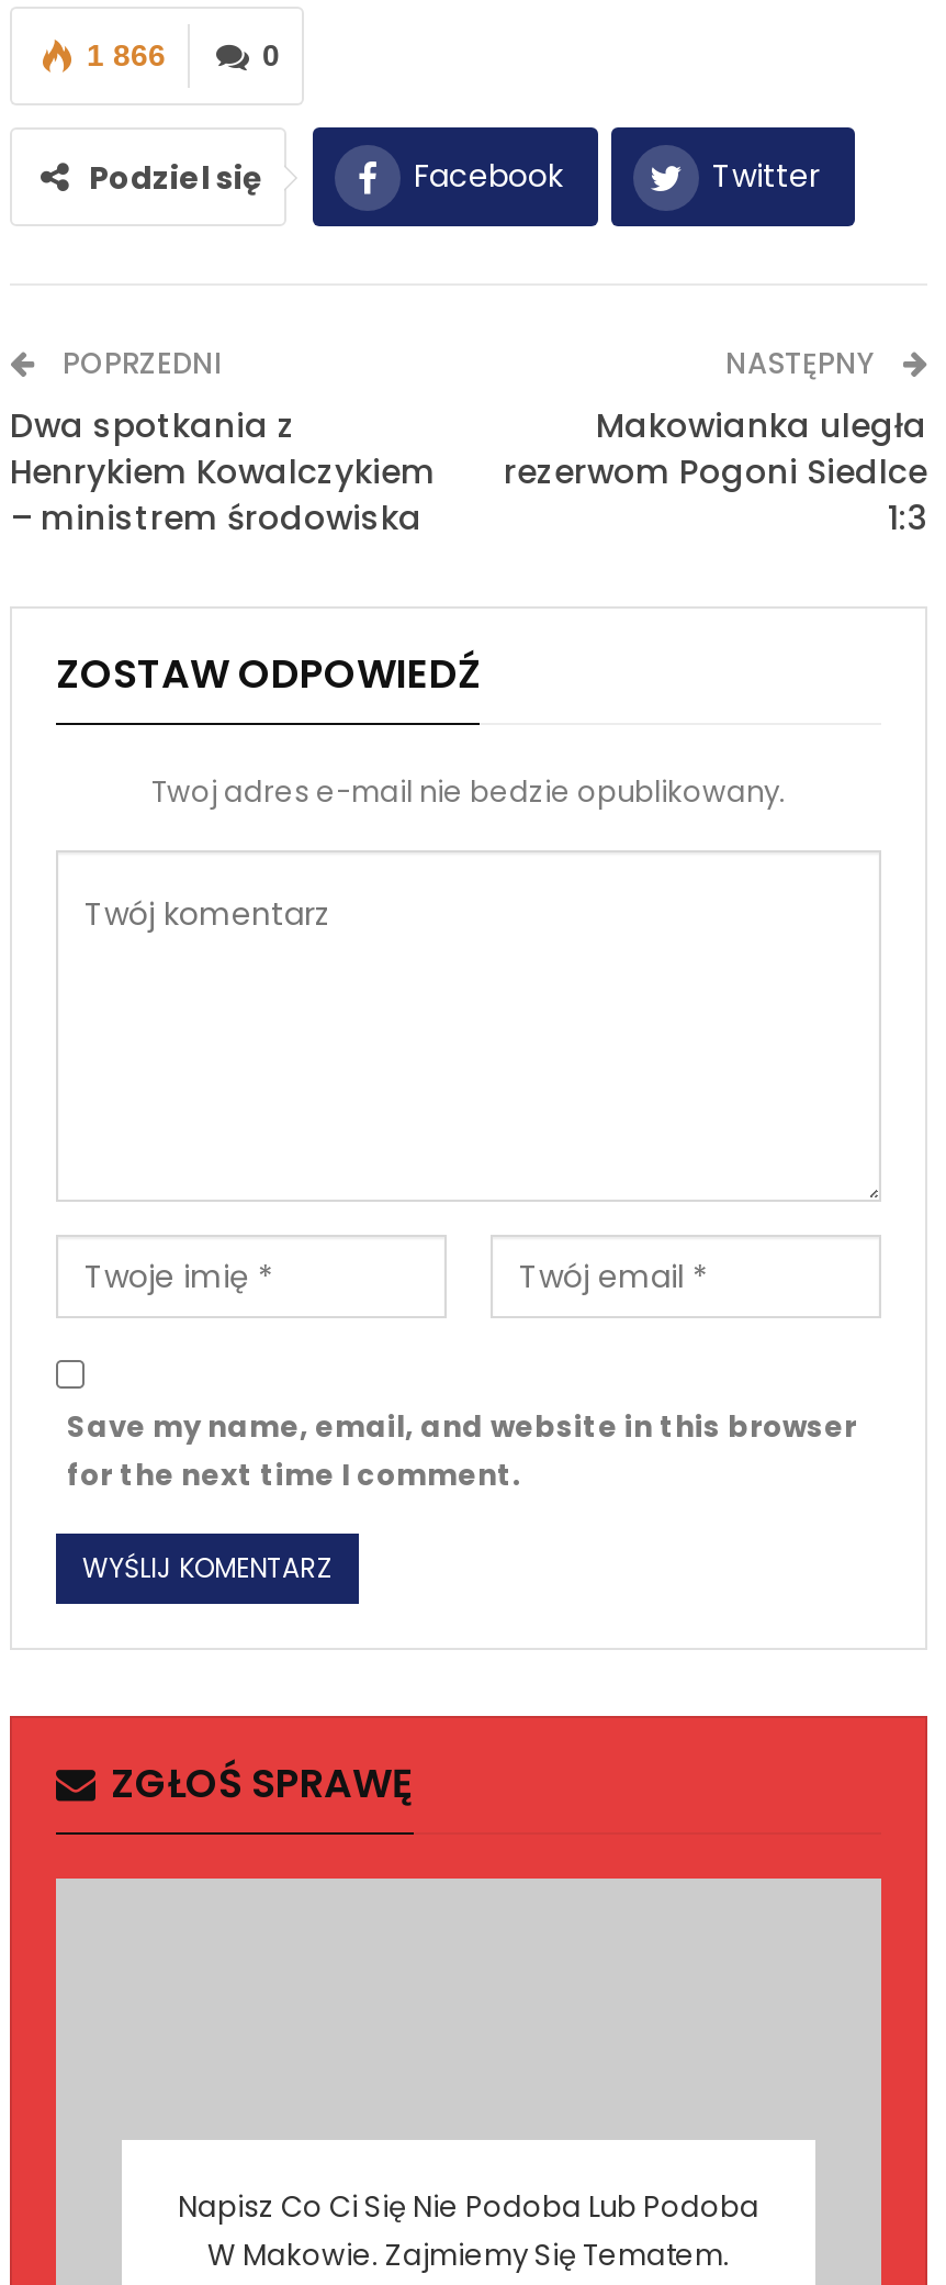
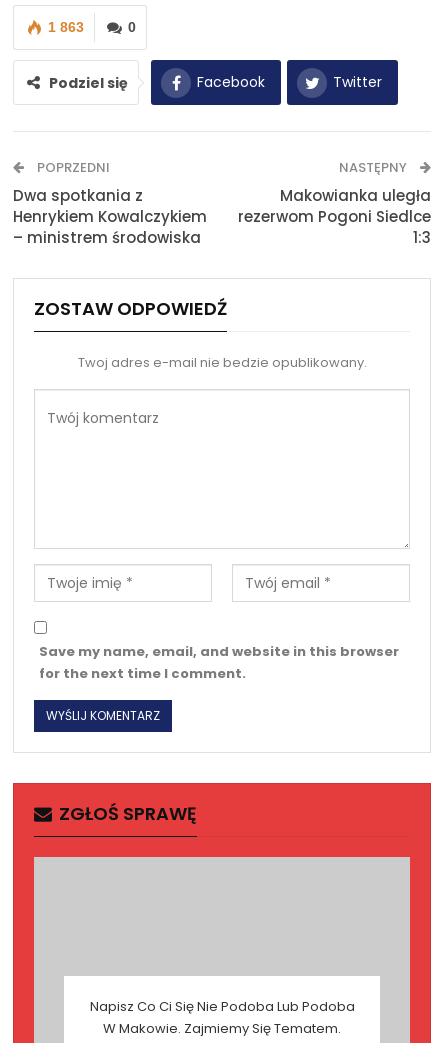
[87,37,166,73] 1 866 -> [48,19,84,35] 1 863

